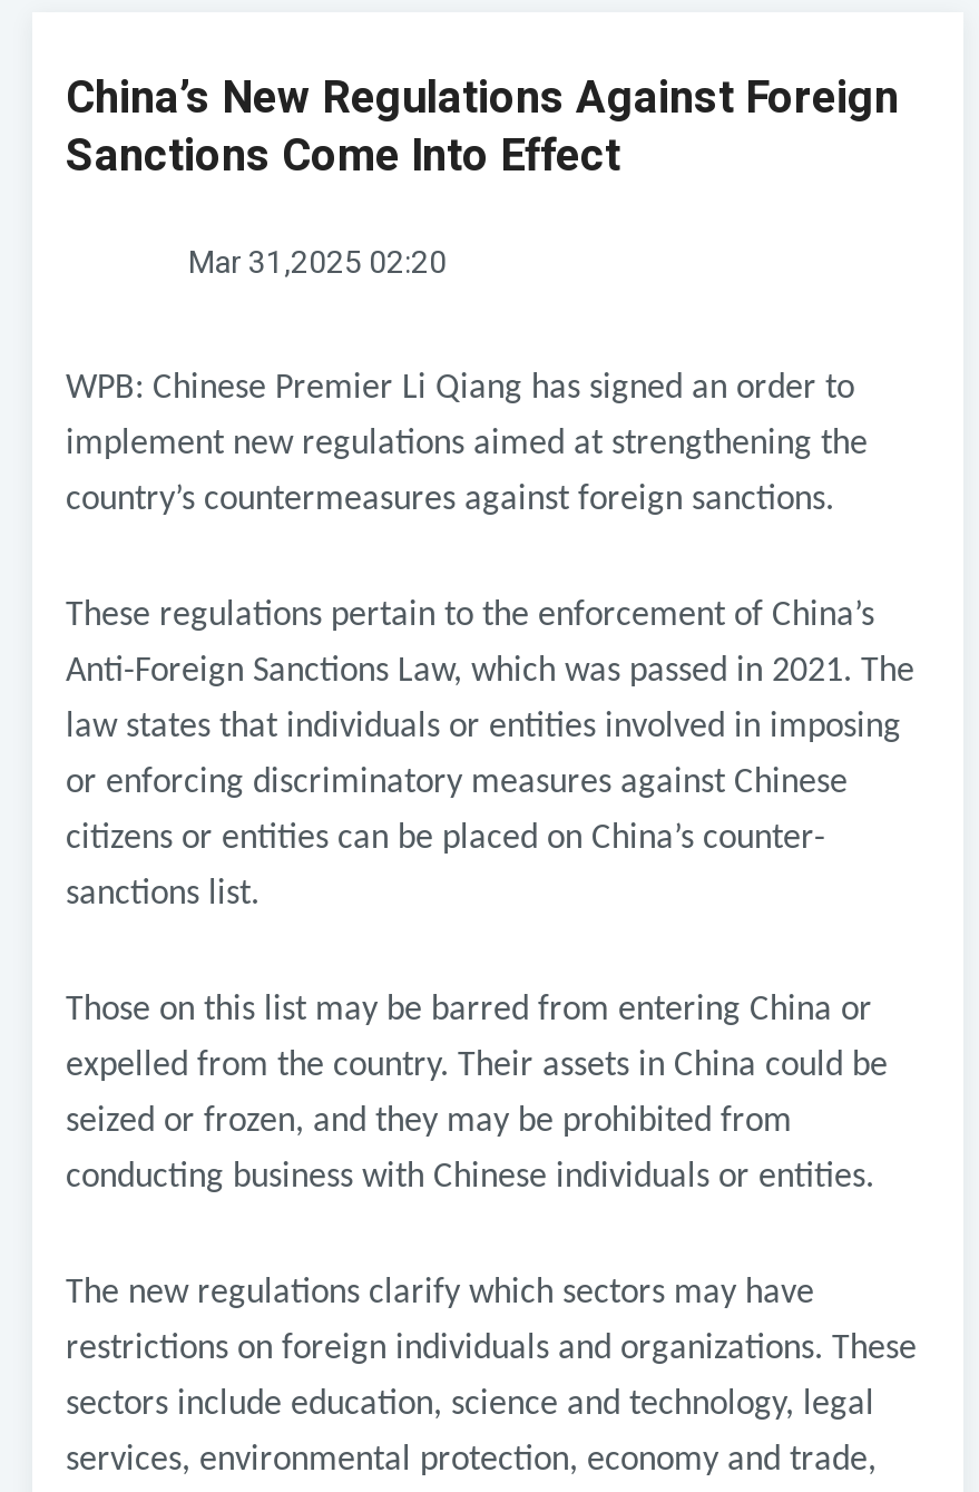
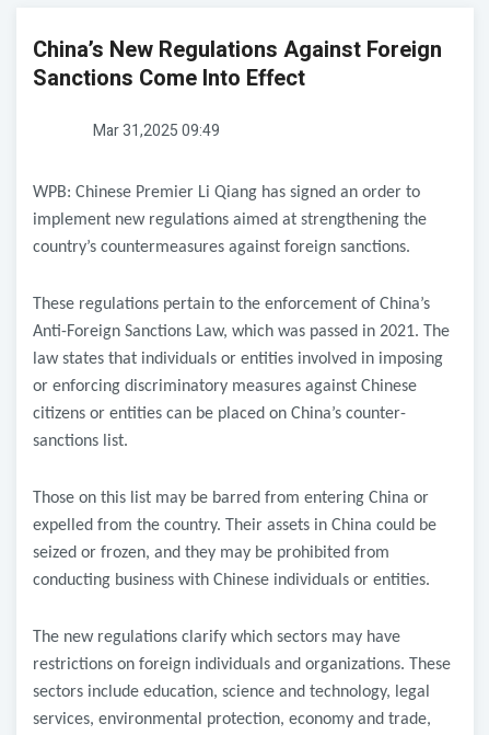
[188,240,447,287] Mar 31,2025 02:20 -> [93,120,220,143] Mar 31,2025 09:49

